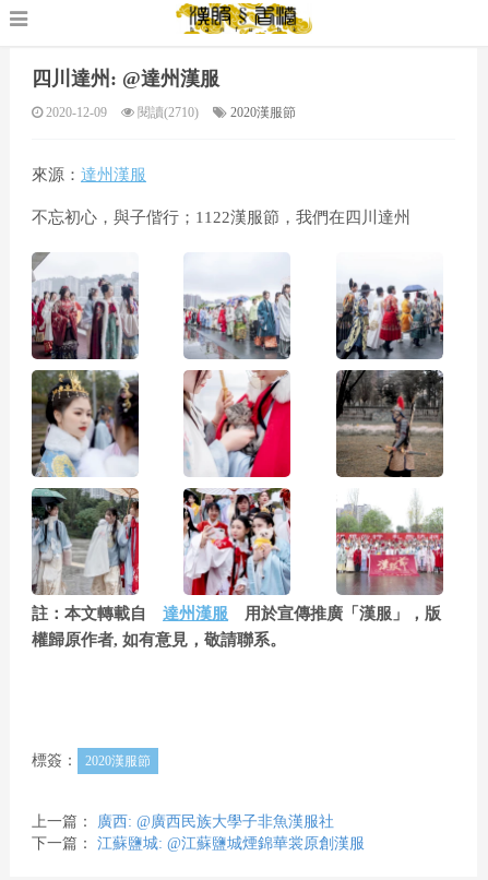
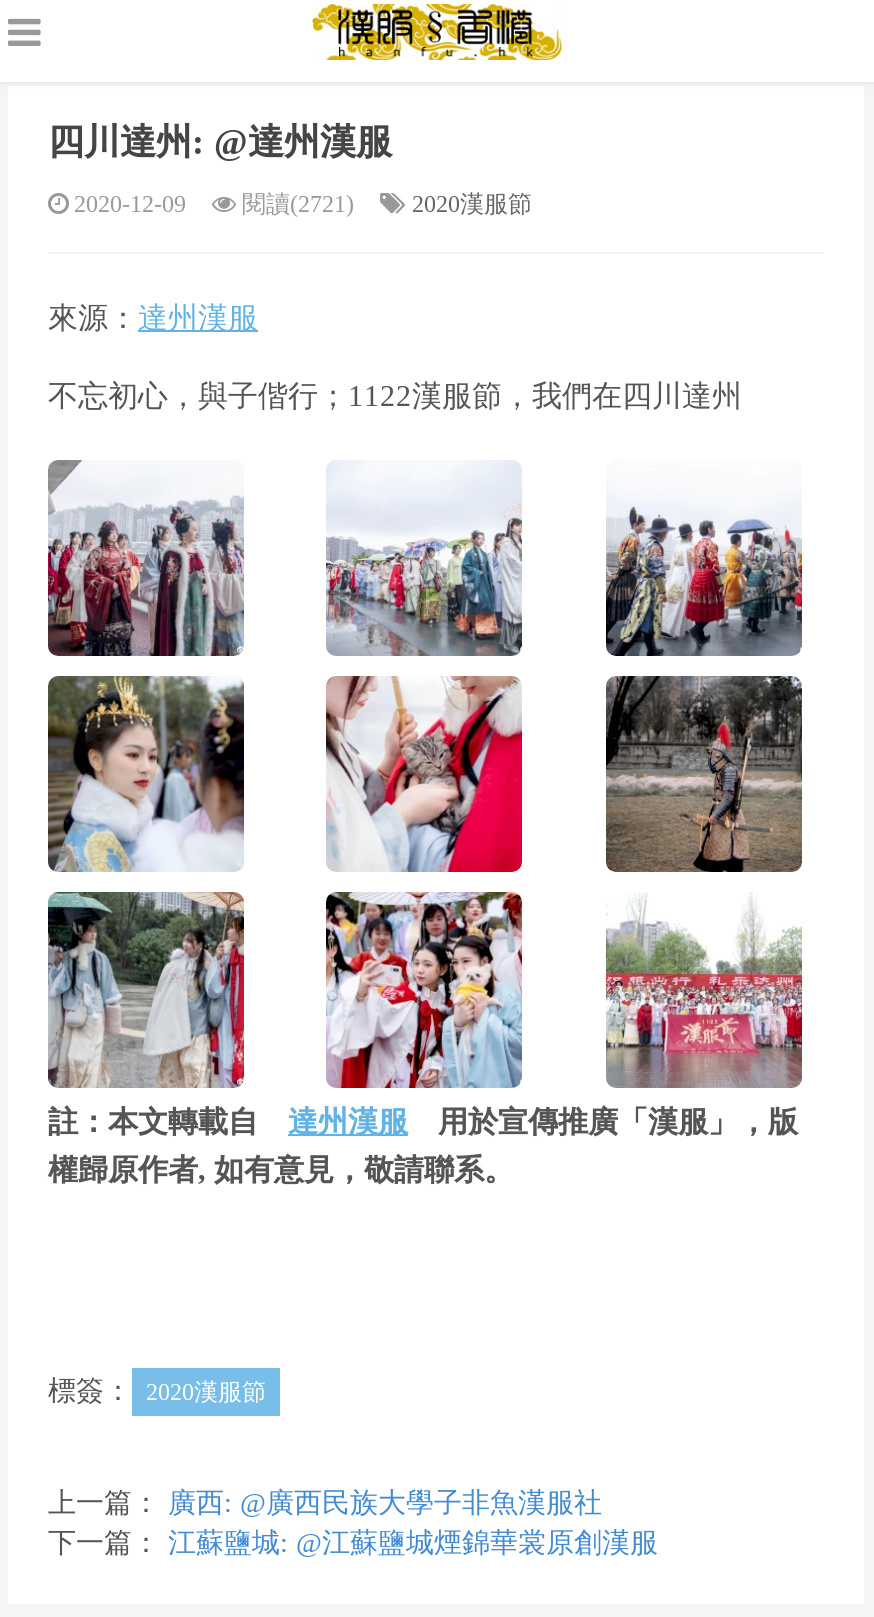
[43,105,199,120] 2020-12-09 閱讀(2710) -> [68,190,354,218] 2020-12-09 閱讀(2721)

